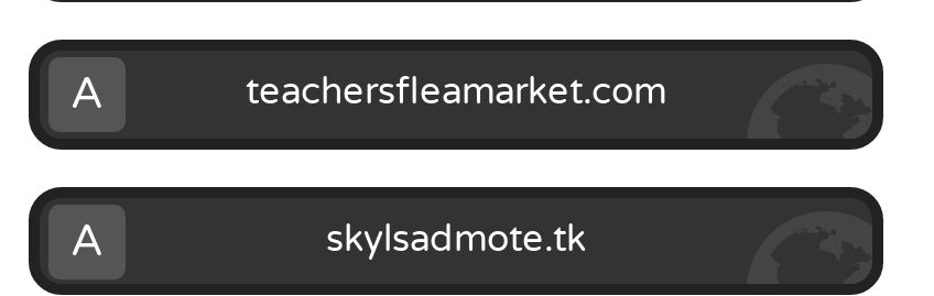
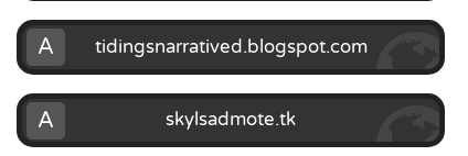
[246,72,666,116] teachersfleamarket.com -> [94,36,367,58] tidingsnarratived.blogspot.com

